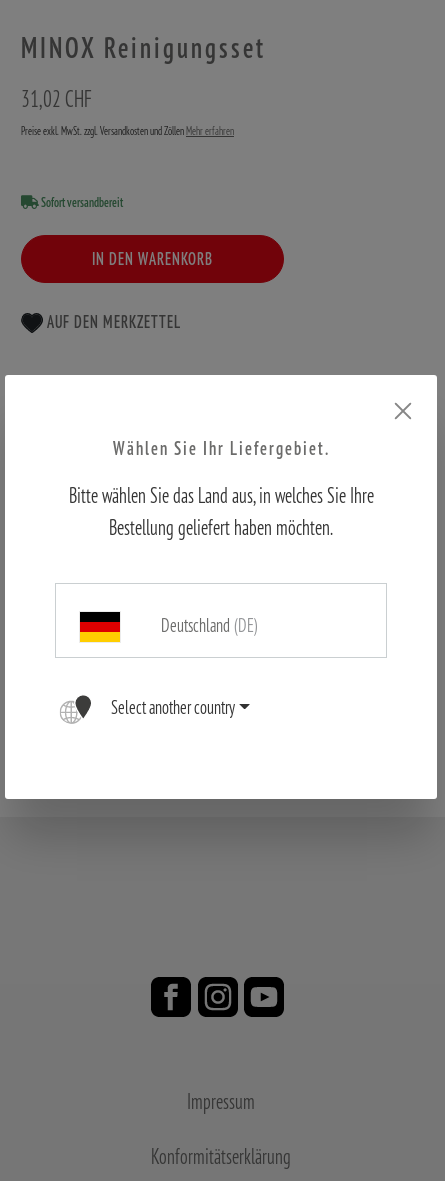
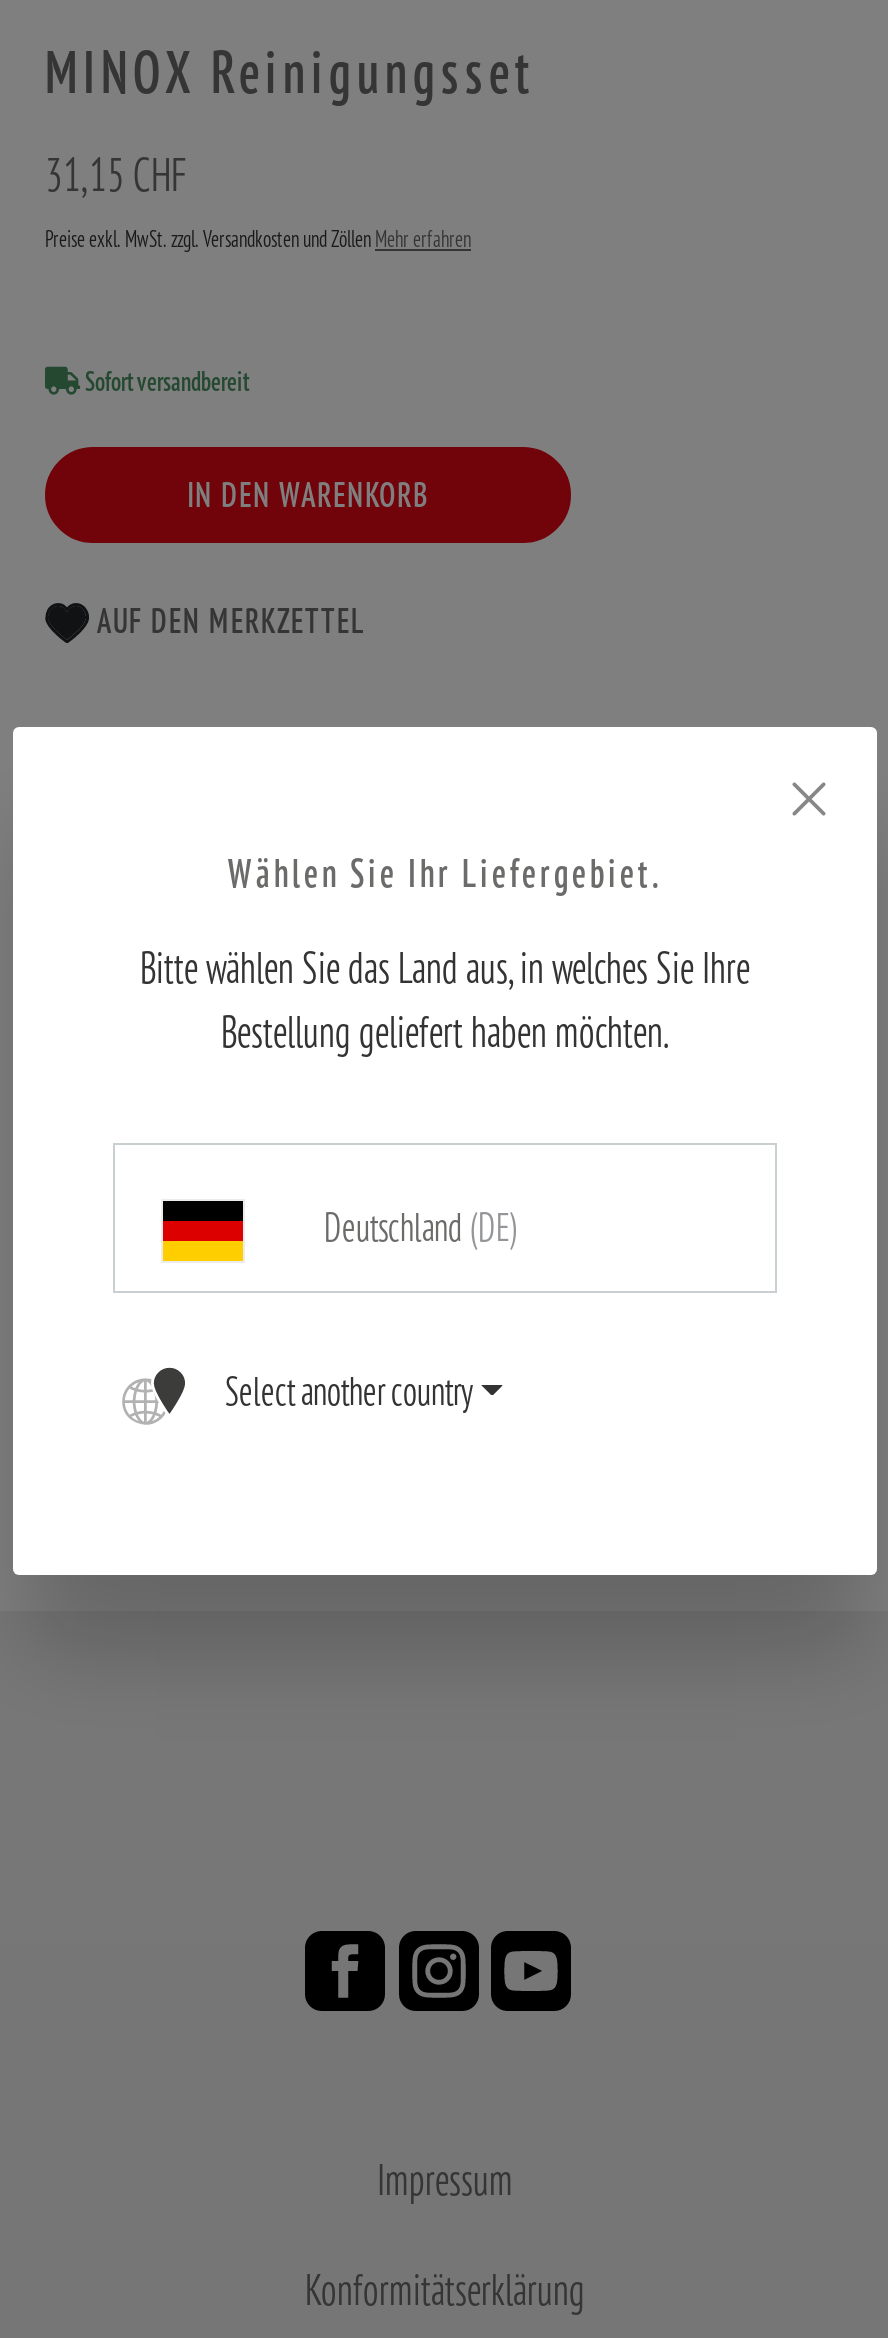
[21,83,92,112] 31,02 CHF -> [45,144,187,202] 31,15 CHF

